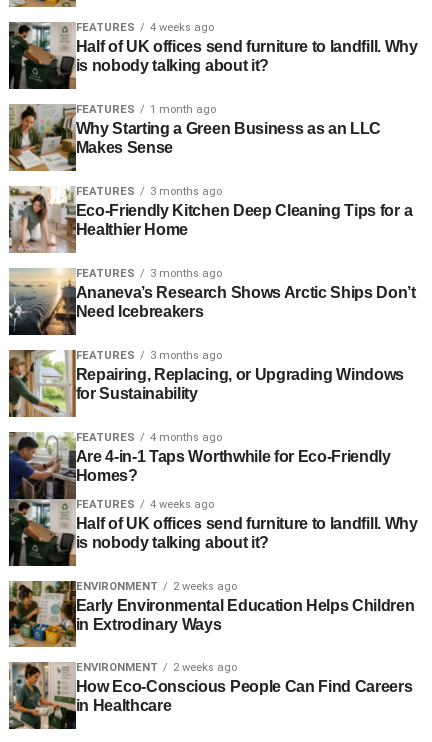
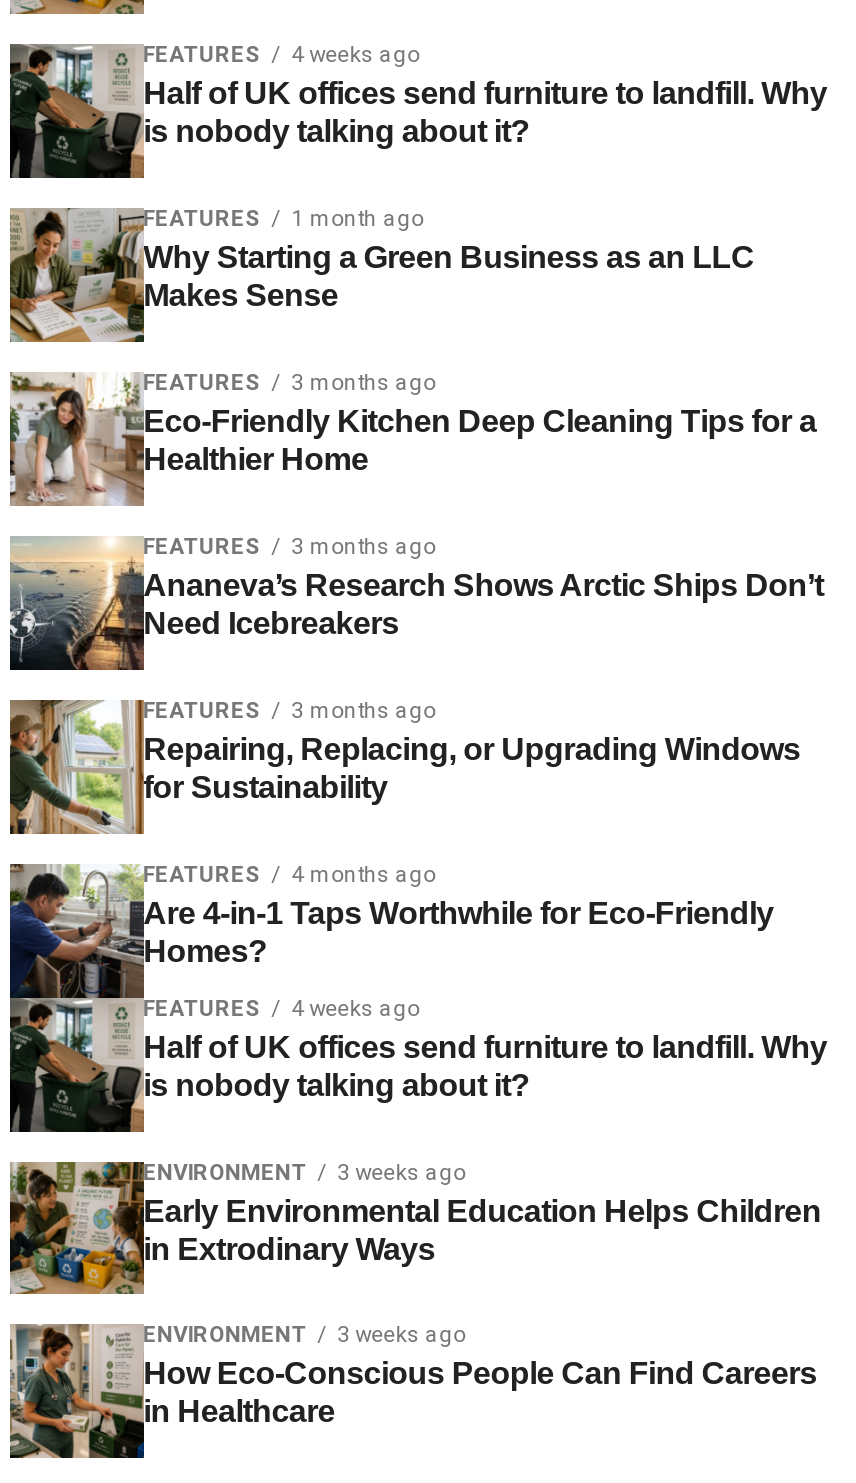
[76,579,237,592] ENVIRONMENT 2 weeks ago -> [143,1159,465,1185] ENVIRONMENT 3 weeks ago
[76,661,237,674] ENVIRONMENT 2 weeks ago -> [143,1323,465,1349] ENVIRONMENT 3 weeks ago

